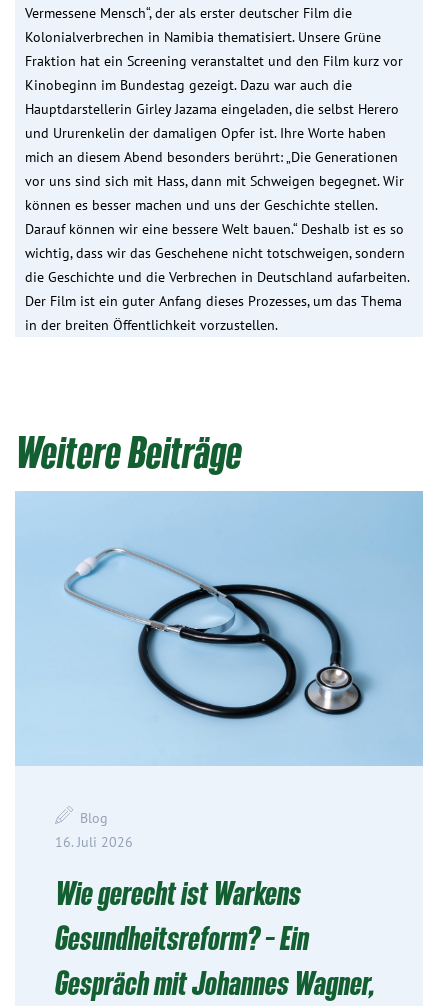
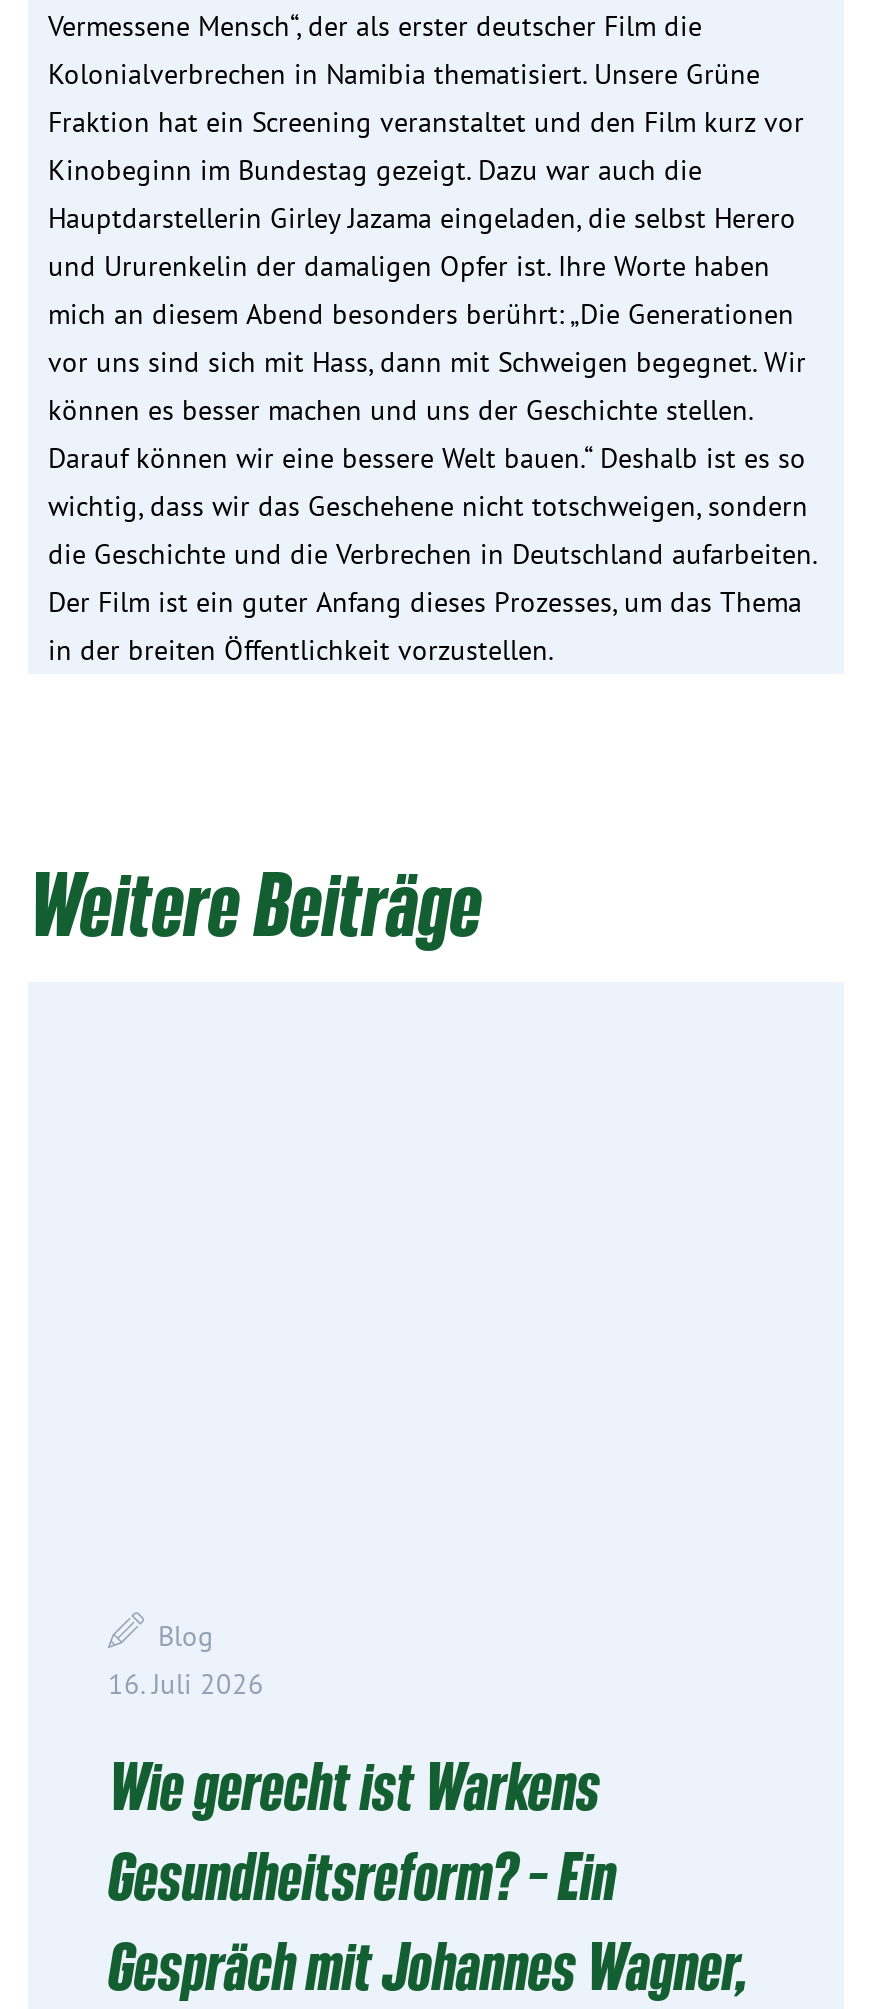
[15,491,423,766] [image] -> none

